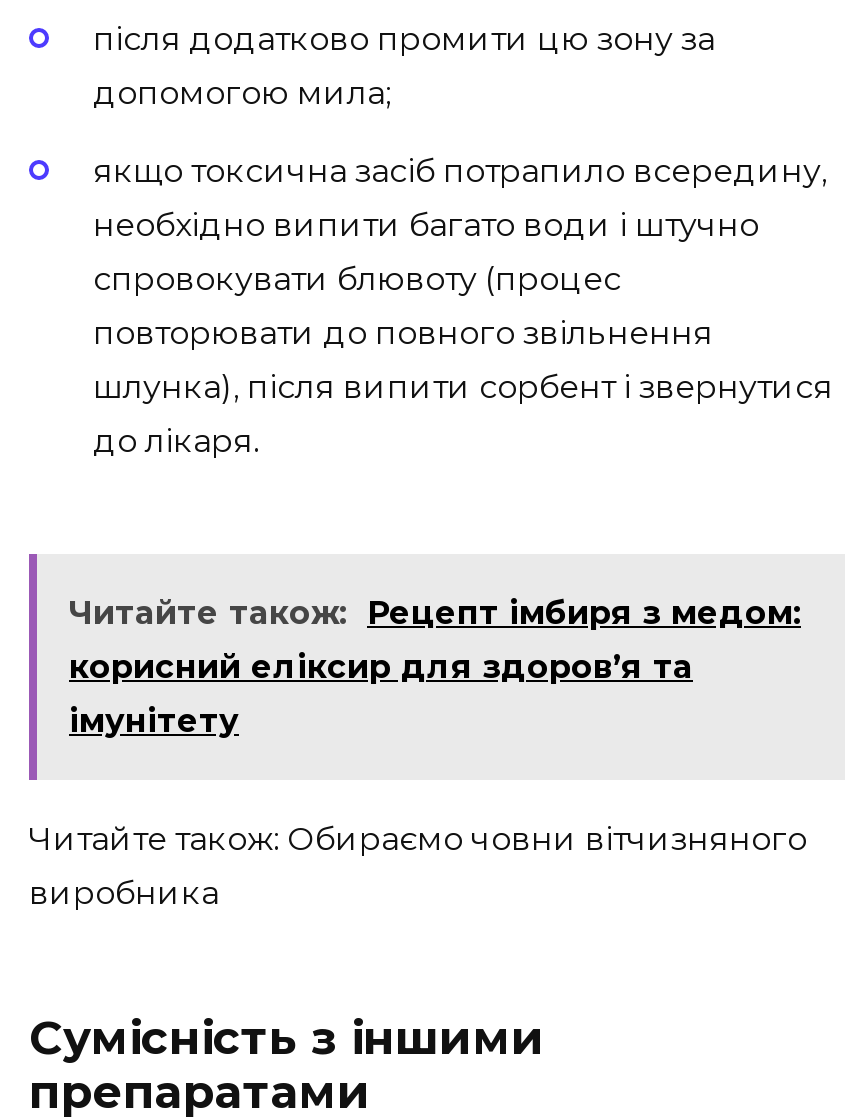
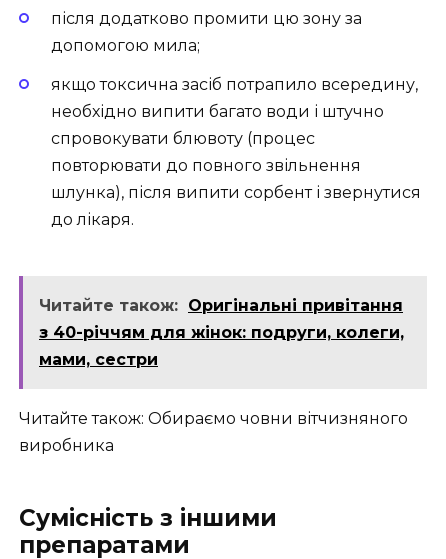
[69,593,801,739] Читайте також: Рецепт імбиря з медом: | корисний еліксир для здоров’я та | імунітету -> [39,296,404,369] Читайте також: Оригінальні привітання | з 40-річчям для жінок: подруги, колеги, | мами, сестри

